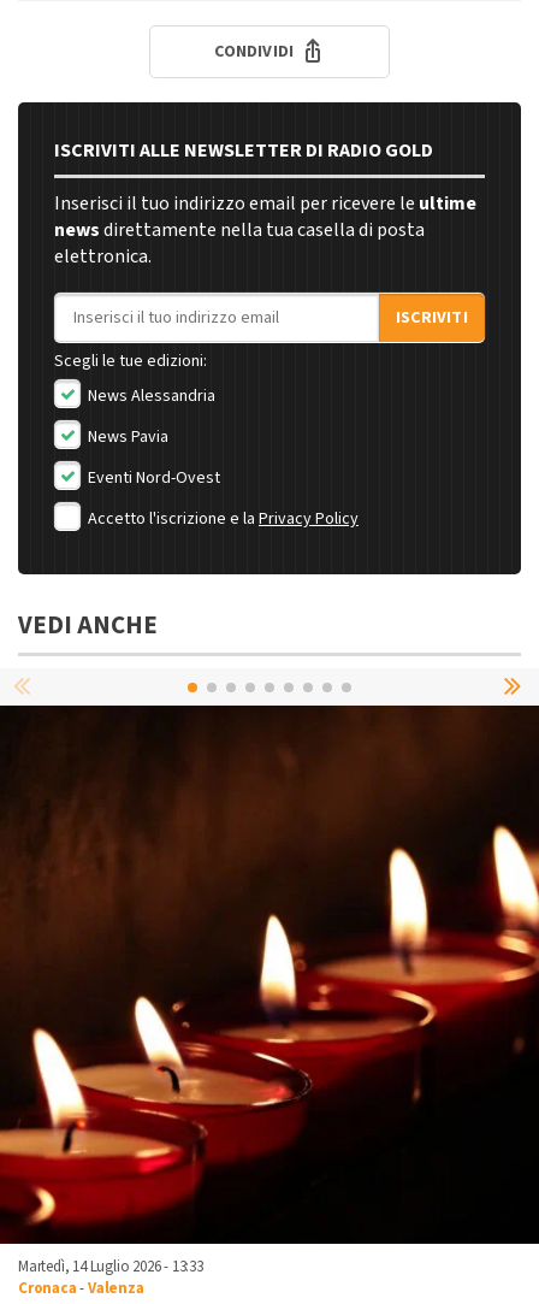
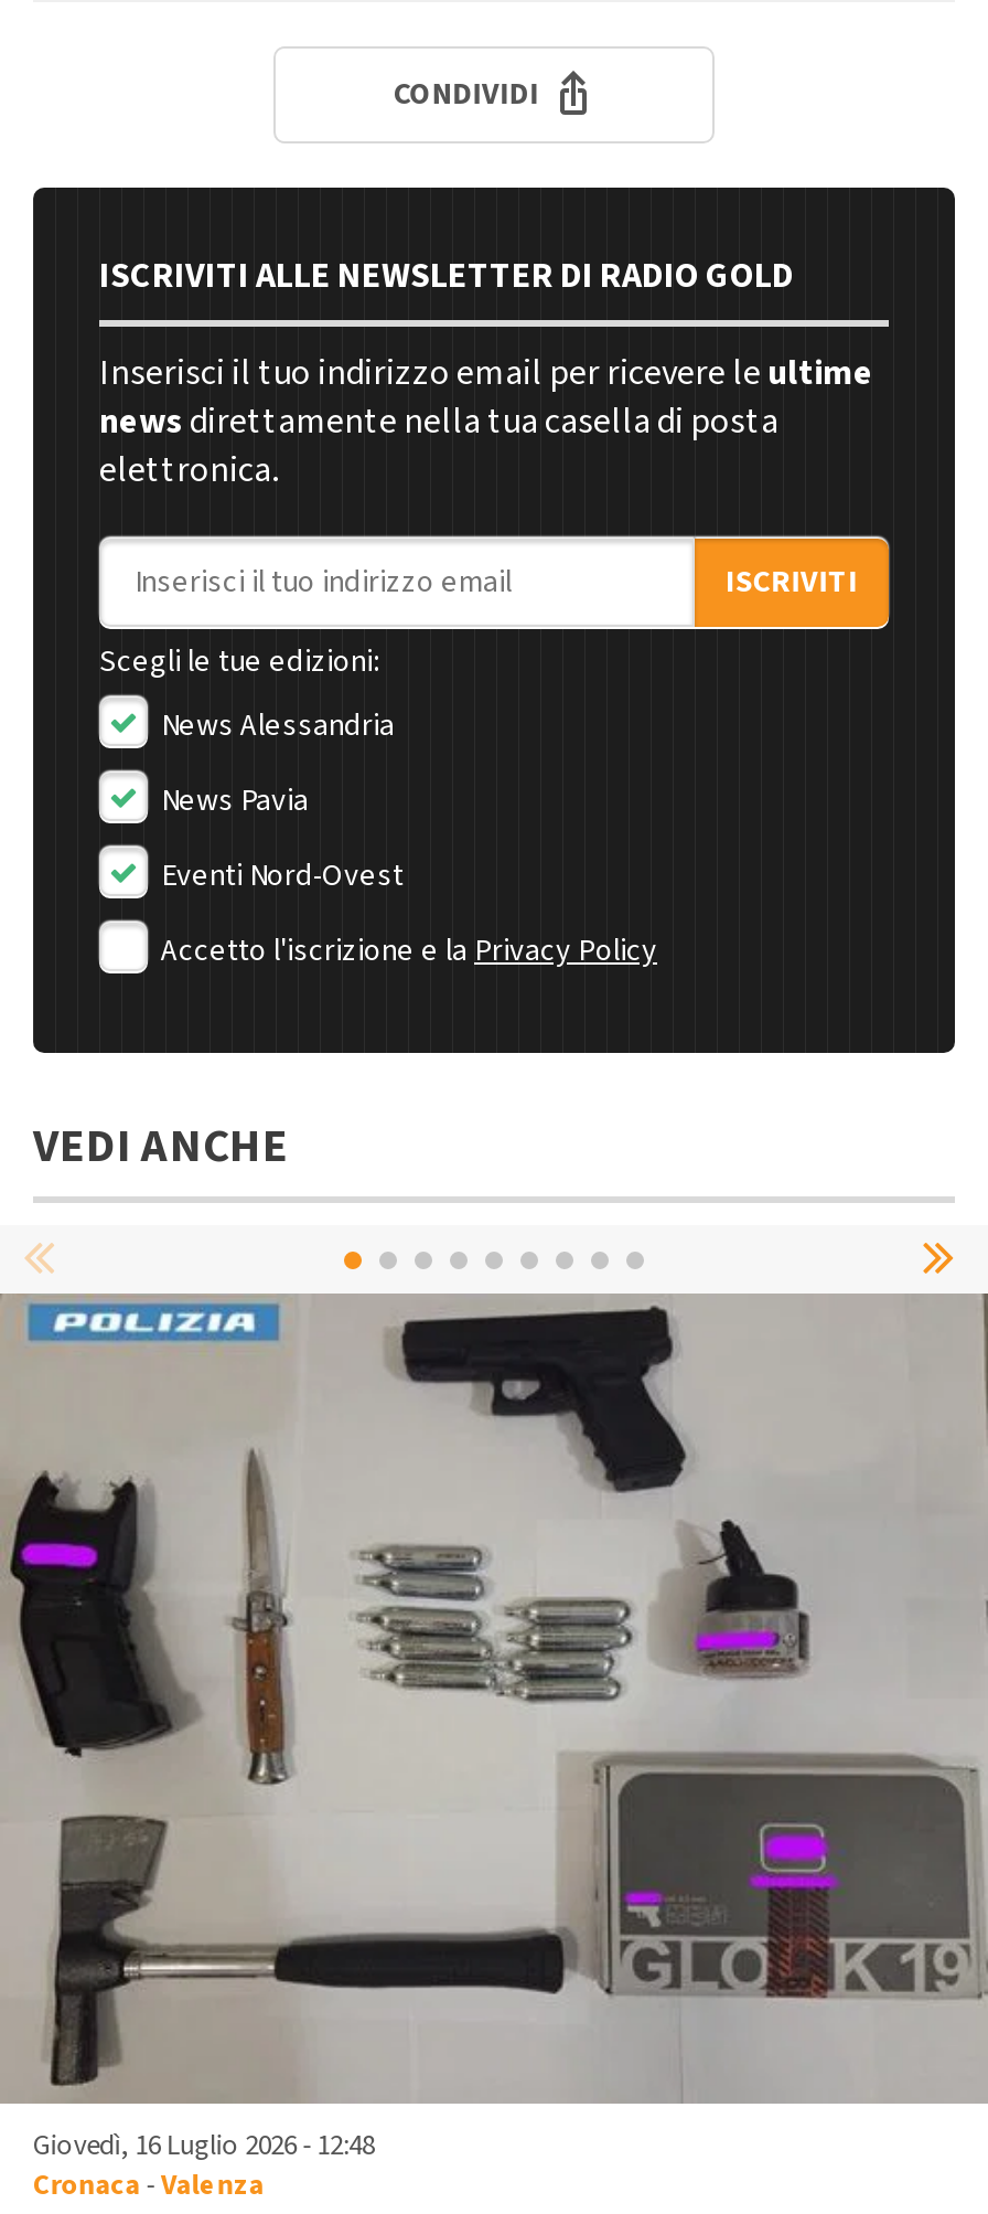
[4,706,535,1277] [image] | Martedì, 14 Luglio 2026 - 13:33 -> [7,1291,981,2165] [image] | Giovedì, 16 Luglio 2026 - 12:48

